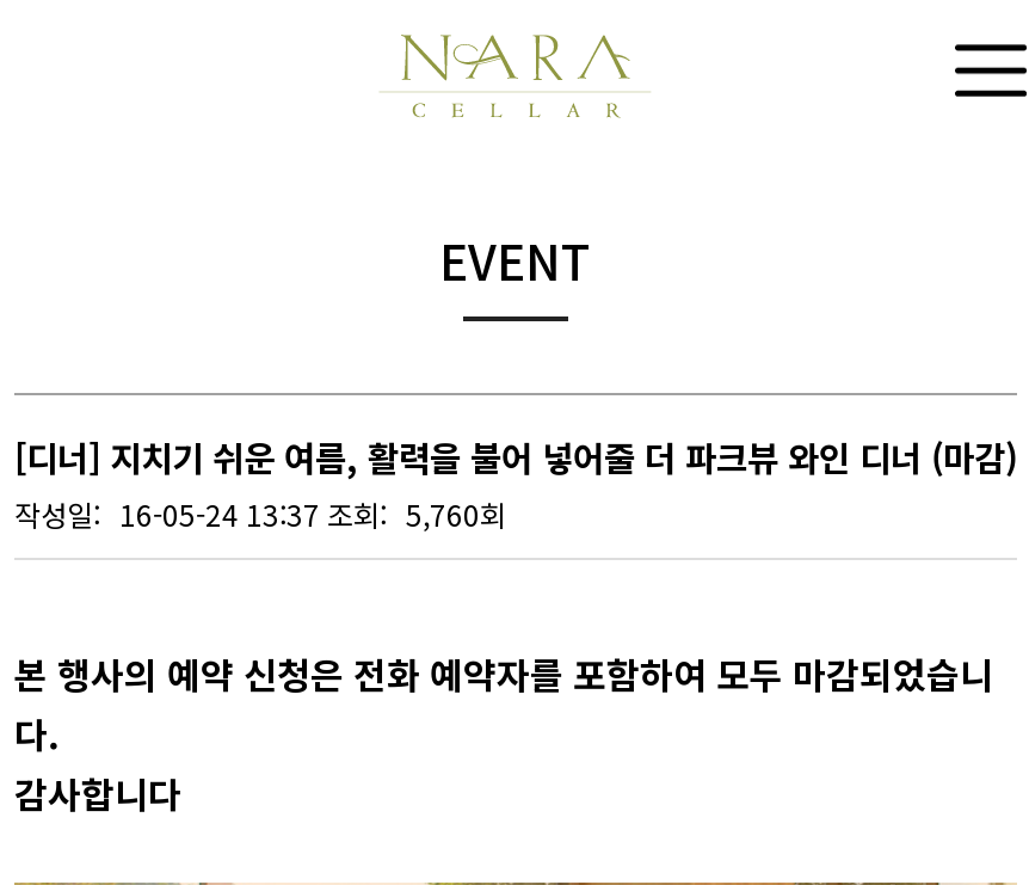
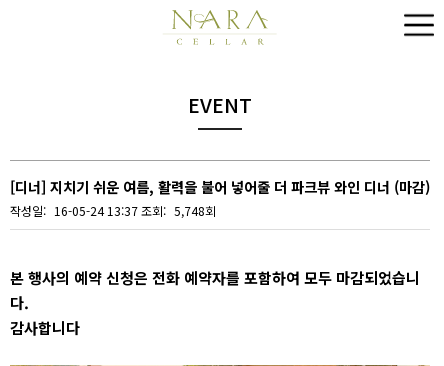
[14,493,506,534] 작성일: 16-05-24 13:37 조회: 5,760회 -> [10,202,216,219] 작성일: 16-05-24 13:37 조회: 5,748회

